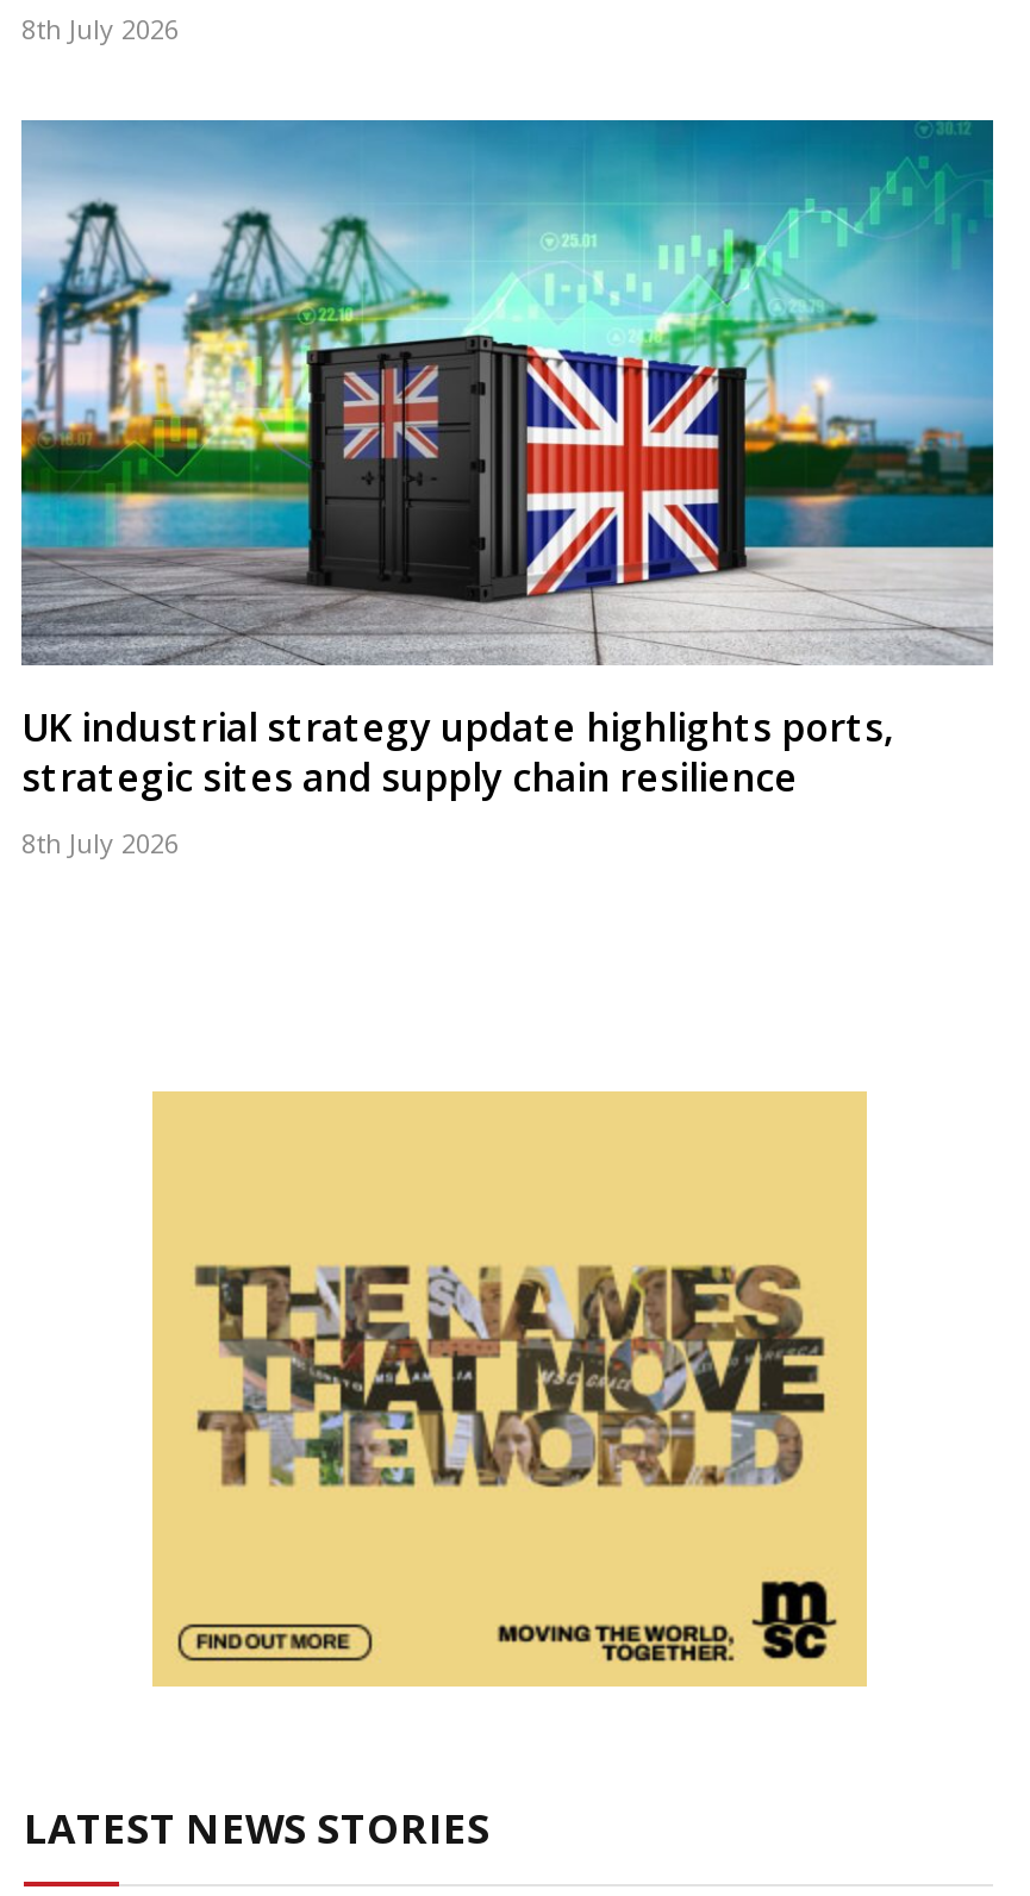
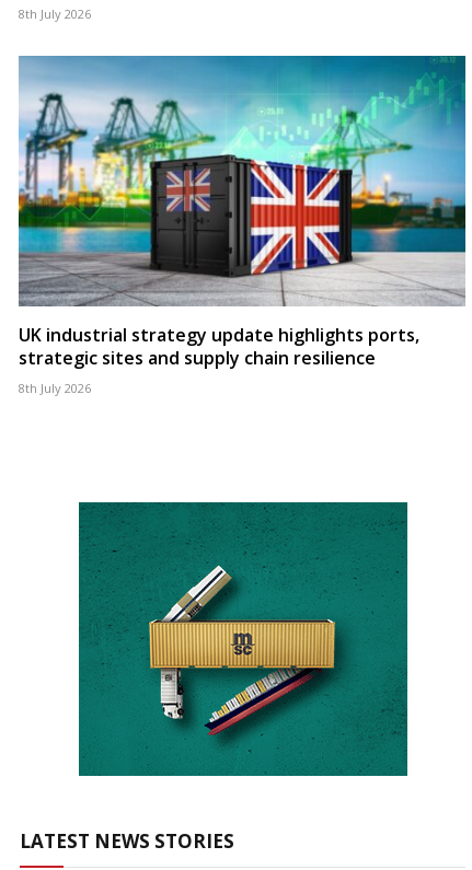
[152,1091,867,1687] [image] -> [78,501,408,777] [image]

